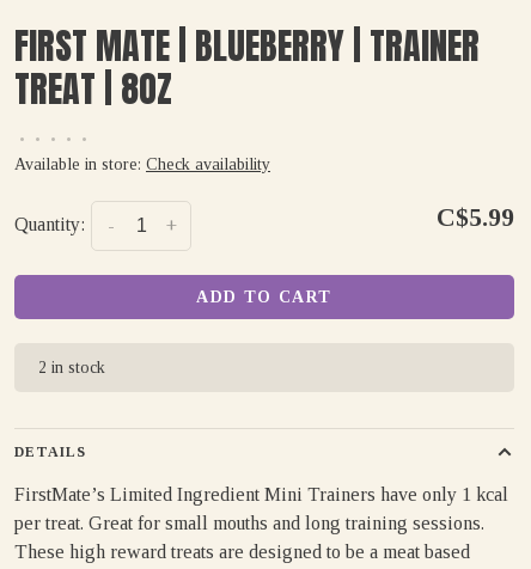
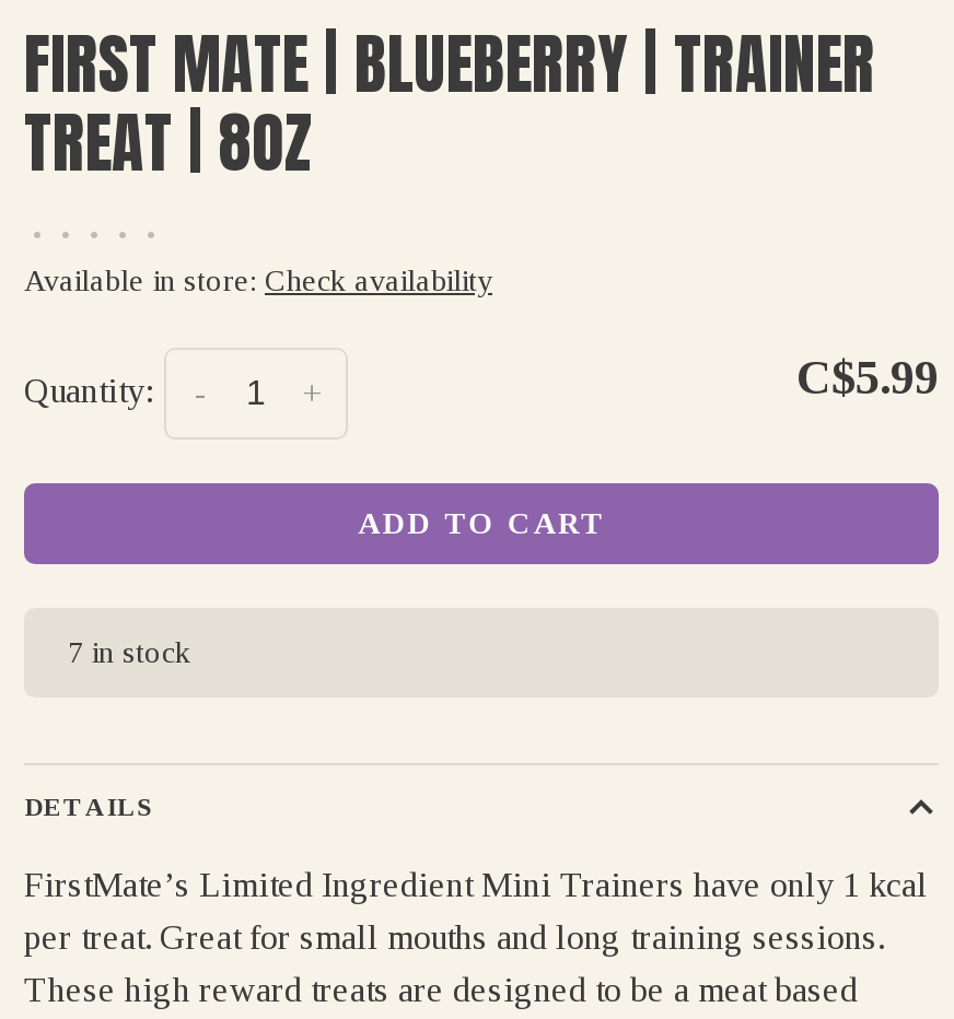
[38,359,105,377] 2 in stock -> [68,637,190,670] 7 in stock

